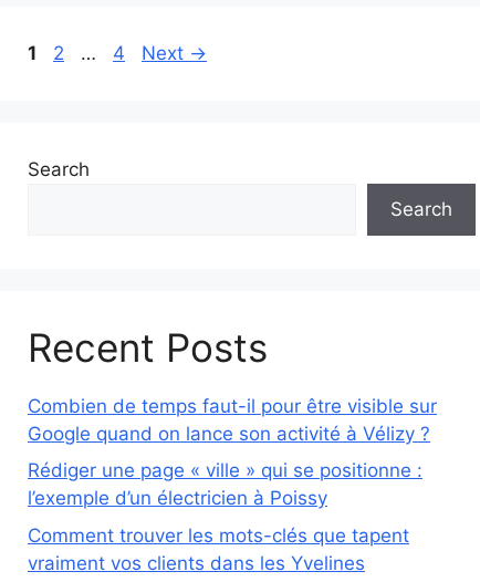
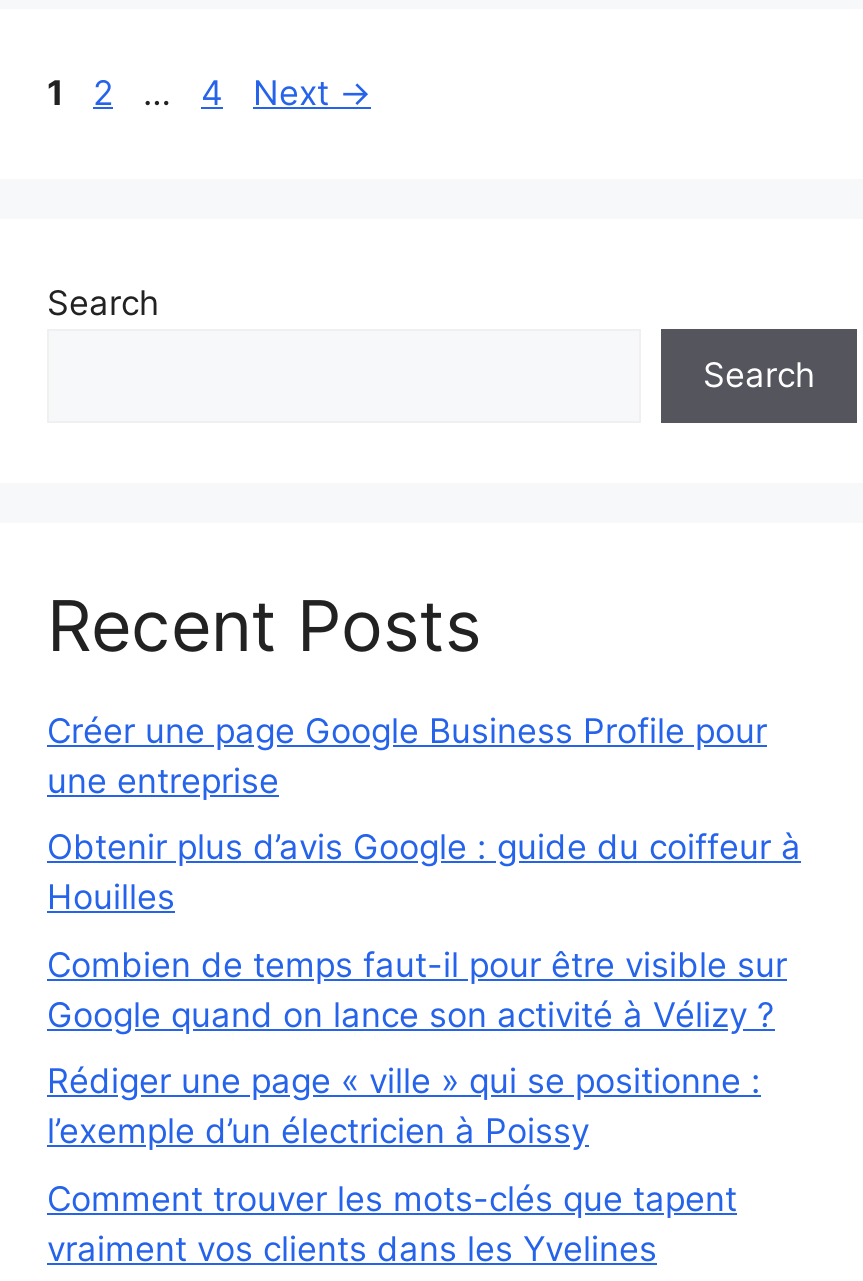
none -> [47,710,801,917] Créer une page Google Business Profile pour | une entreprise | Obtenir plus d’avis Google : guide du coiffeur à | Houilles

